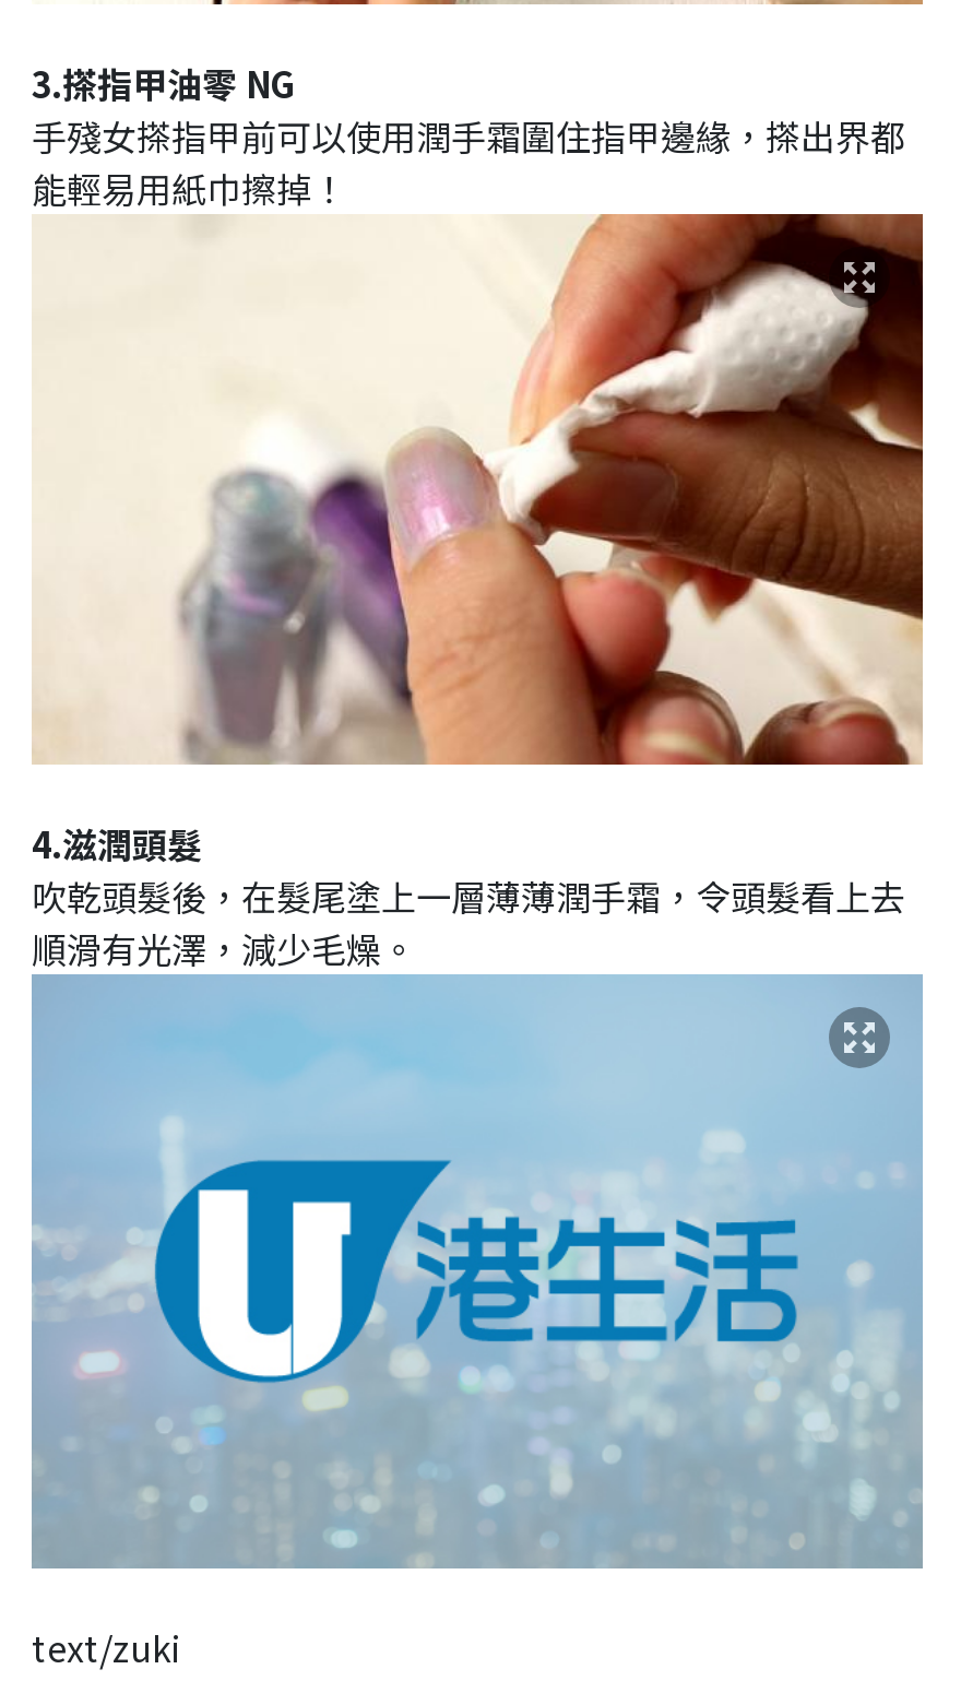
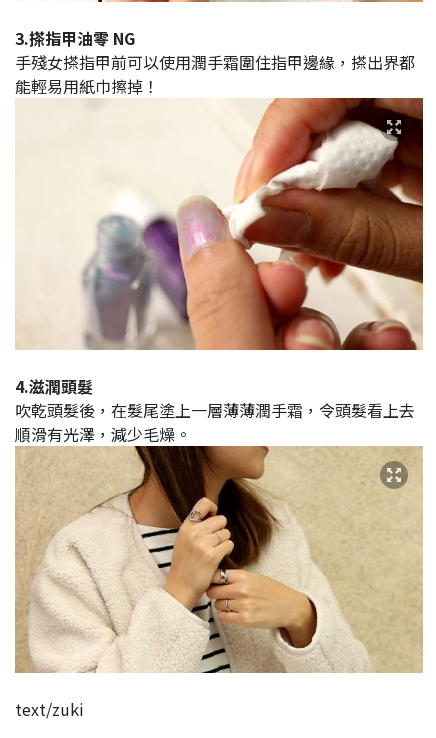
[32,972,923,1568] [image] -> [15,445,423,674] [image]

